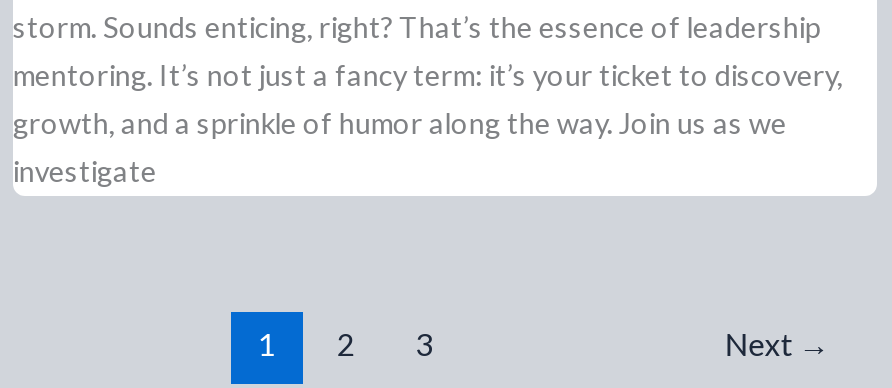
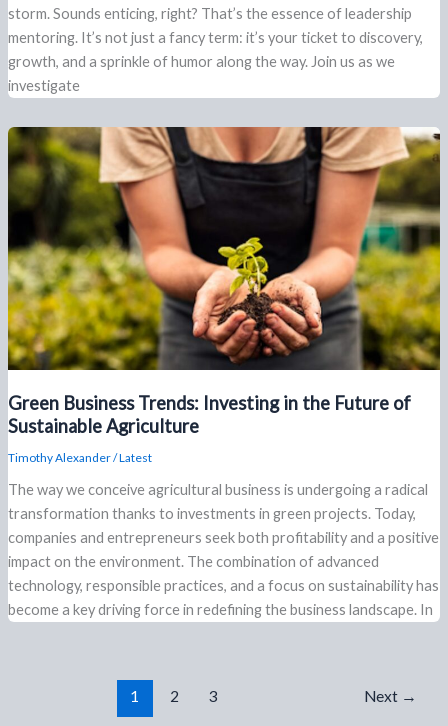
none -> [7,126,441,618] [image] | Green Business Trends: Investing in the Future of | Sustainable Agriculture | Timothy Alexander/ Latest | The way we conceive agricultural business is undergoing a radical | transformation thanks to investments in green projects. Today, | companies and entrepreneurs seek both profitability and a positive | impact on the environment. The combination of advanced | technology, responsible practices, and a focus on sustainability has | become a key driving force in redefining the business landscape. In

